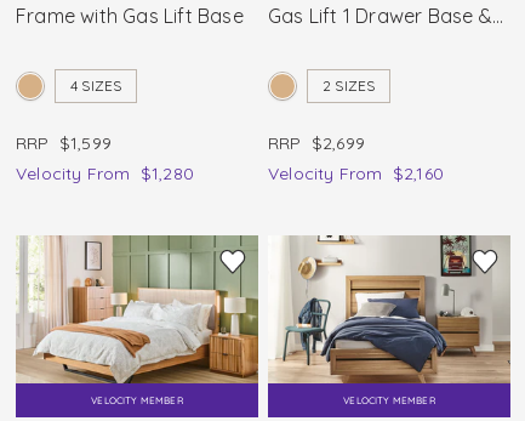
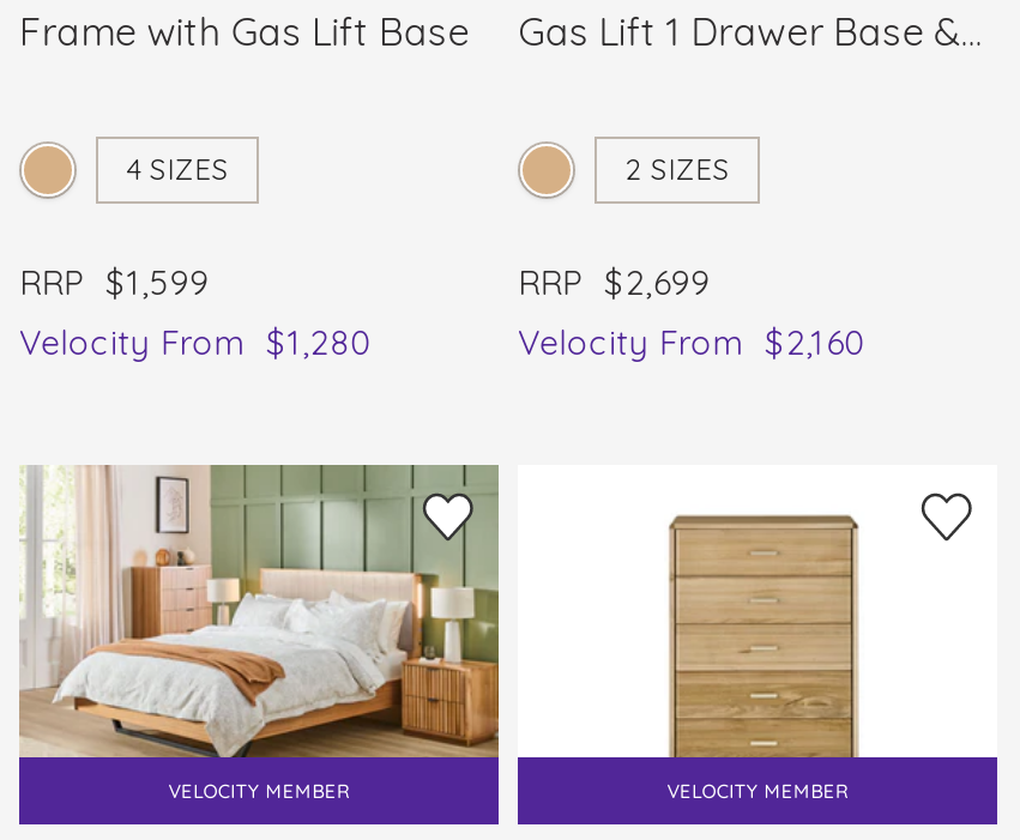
[268,234,512,385] [image] -> [520,465,997,760] [image]

